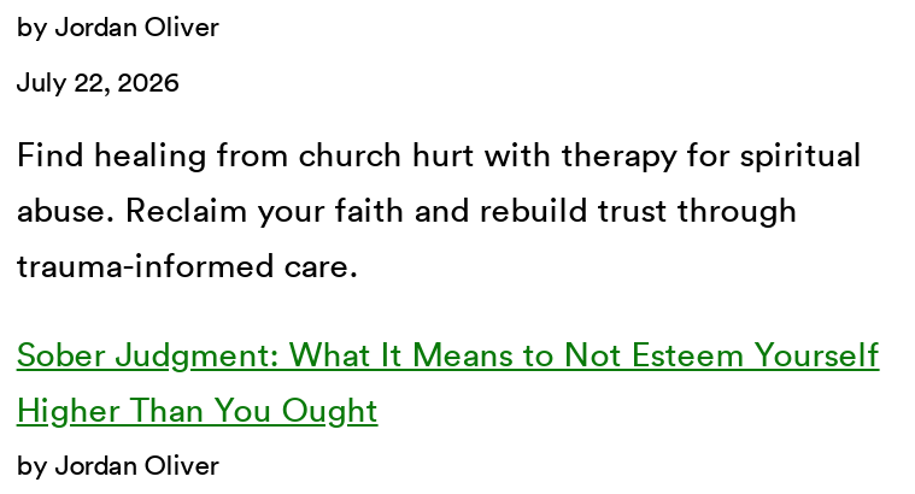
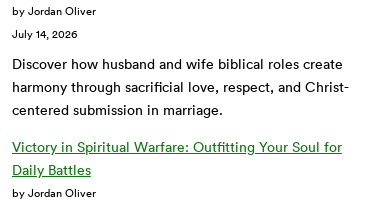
[16,64,178,98] July 22, 2026 -> [12,27,77,41] July 14, 2026
[16,132,863,286] Find healing from church hurt with therapy for spiritual | abuse. Reclaim your faith and rebuild trust through | trauma-informed care. -> [12,55,349,119] Discover how husband and wife biblical roles create | harmony through sacrificial love, respect, and Christ- | centered submission in marriage.
[16,332,880,430] Sober Judgment: What It Means to Not Esteem Yourself | Higher Than You Ought -> [12,138,342,179] Victory in Spiritual Warfare: Outfitting Your Soul for | Daily Battles

